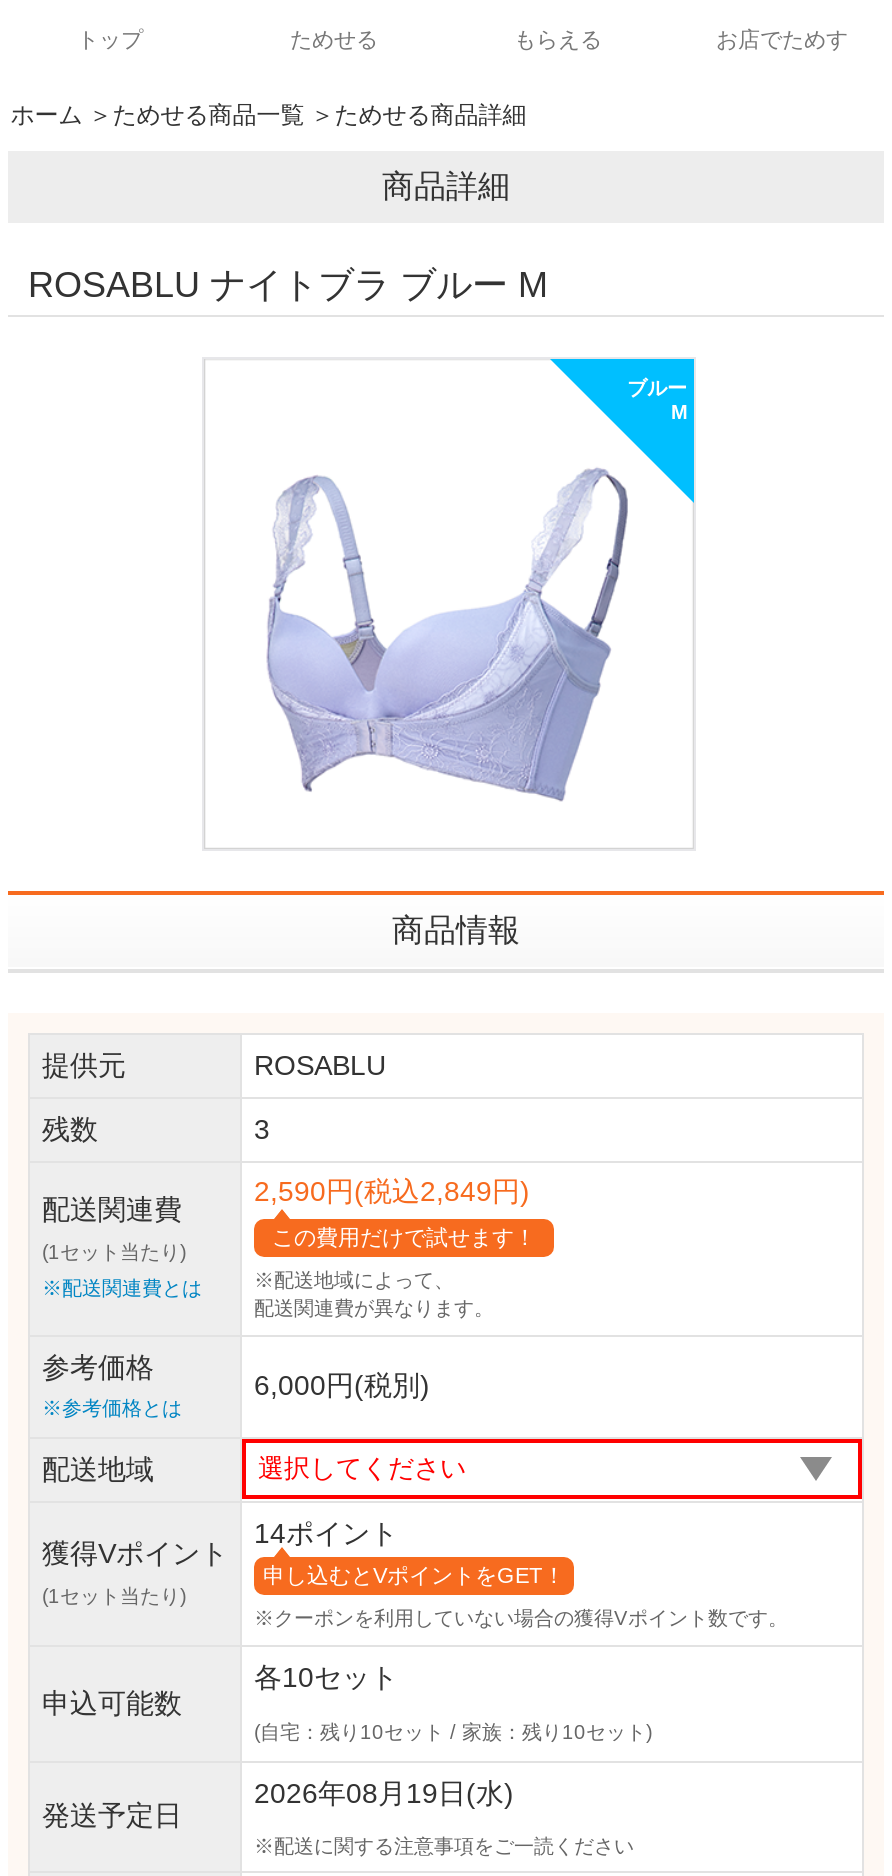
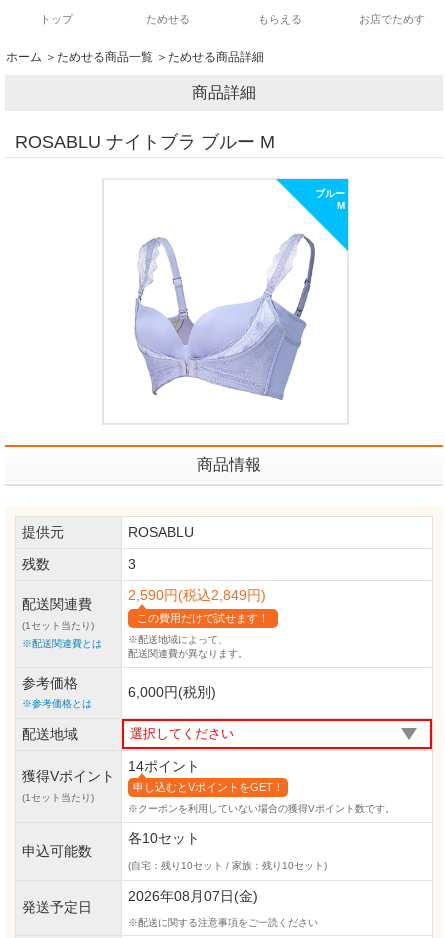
[254,1777,514,1809] 2026年08月19日(水) -> [128,888,258,904] 2026年08月07日(金)

